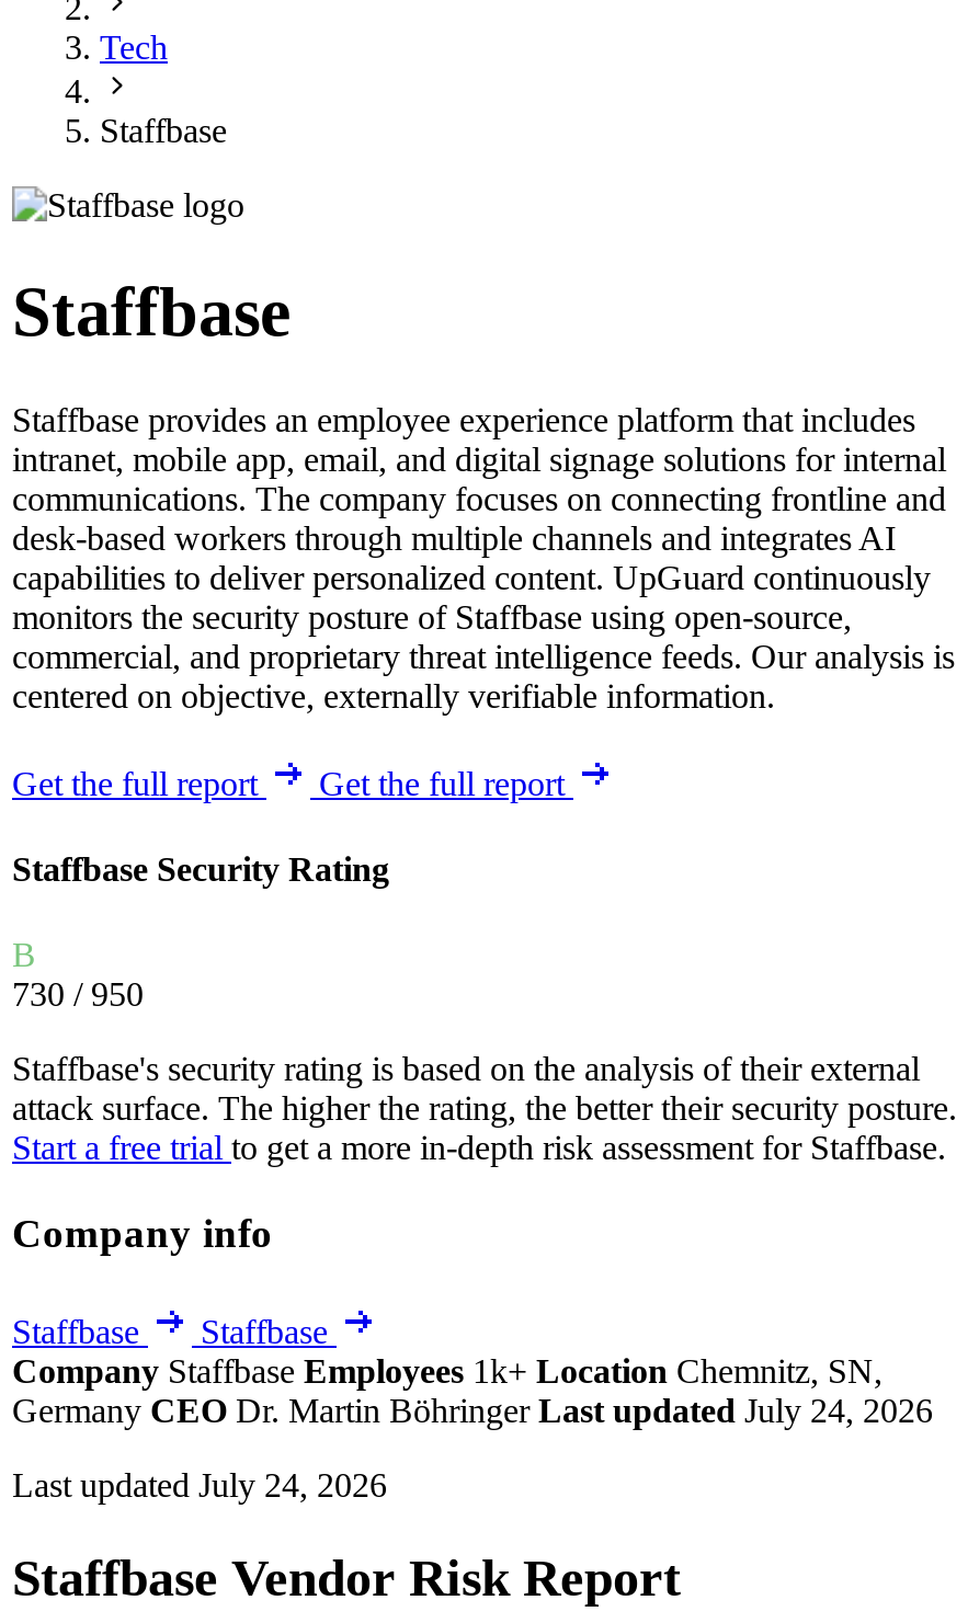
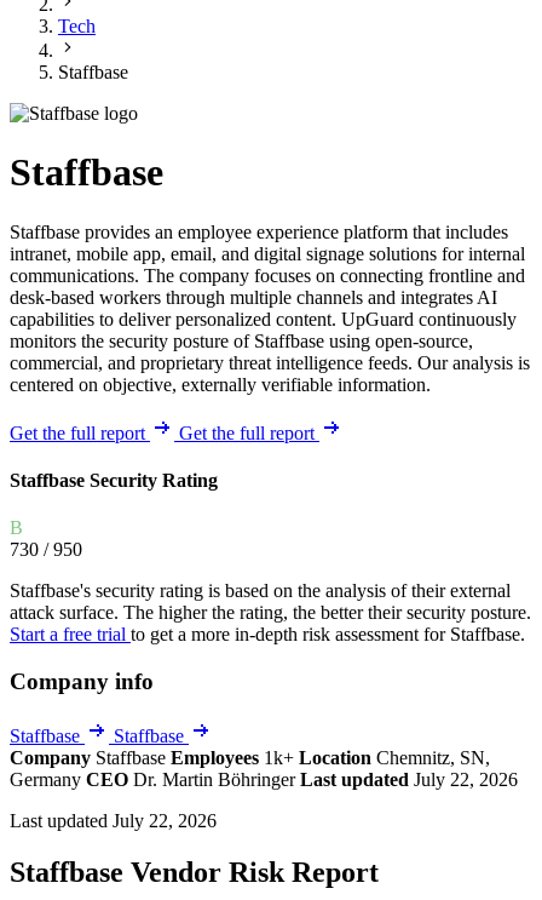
[12,1391,933,1429] GermanyCEO Dr. Martin Böhringer Last updated July 24, 2026 -> [10,769,518,790] GermanyCEO Dr. Martin Böhringer Last updated July 22, 2026
[12,1466,387,1503] Last updated July 24, 2026 -> [10,810,217,831] Last updated July 22, 2026

